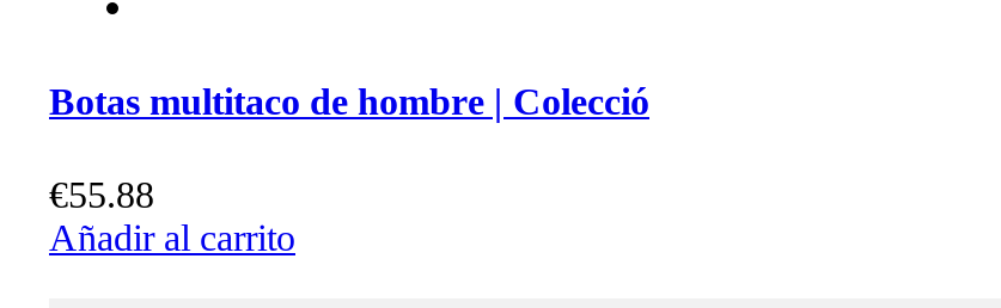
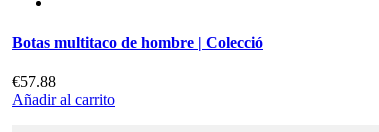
[49,174,154,215] €55.88 -> [12,73,56,90] €57.88

